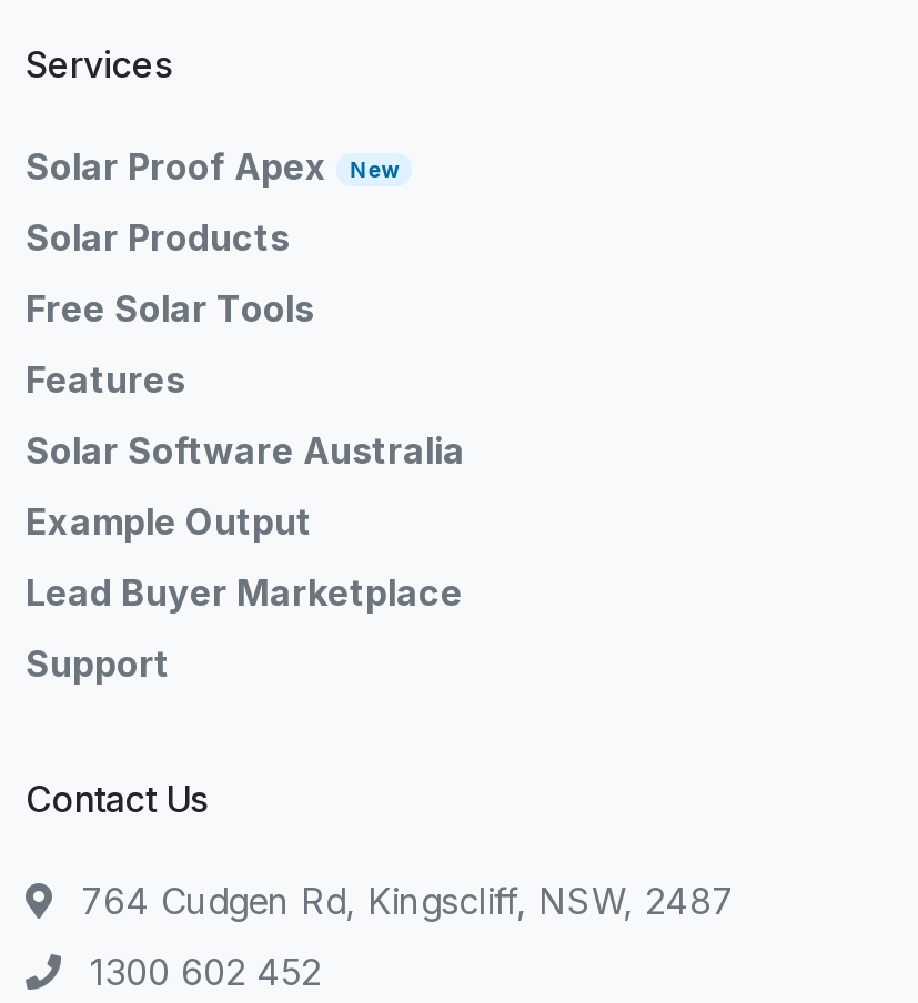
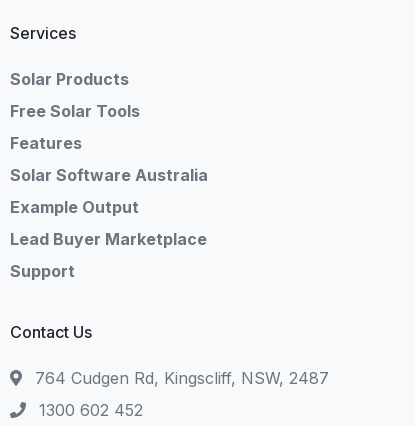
[26,143,399,188] Solar Proof Apex New -> none

